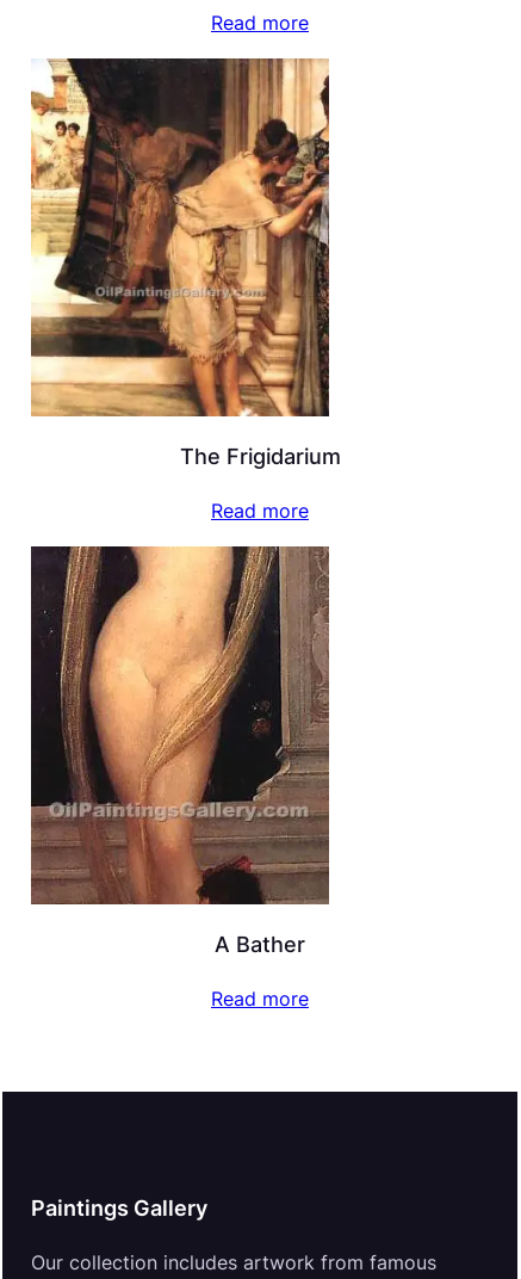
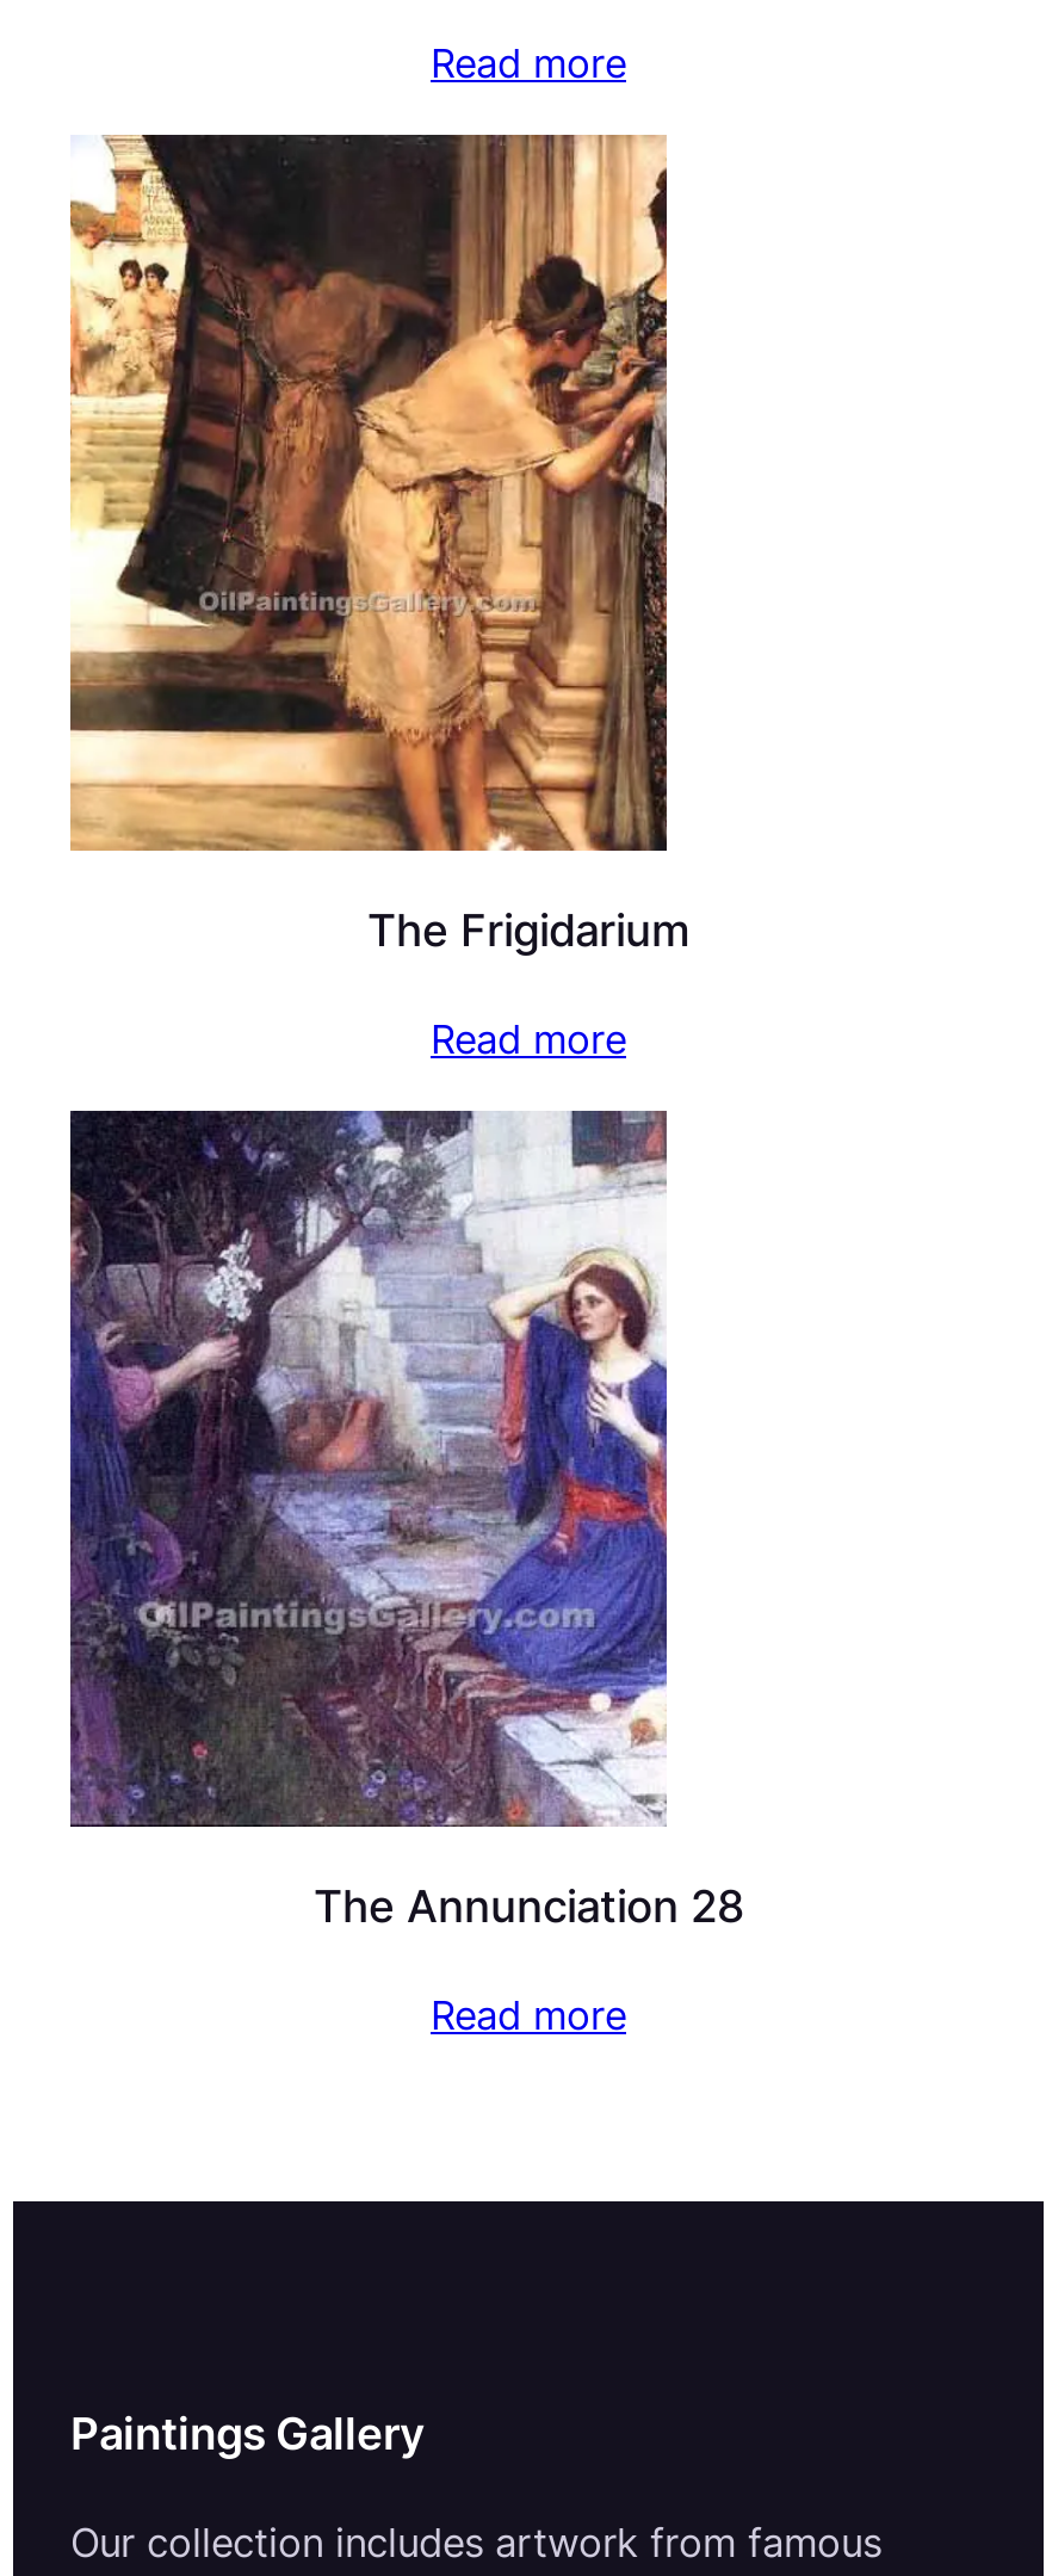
[30,545,330,956] [image] | A Bather -> [68,1108,743,1931] [image] | The Annunciation 28

